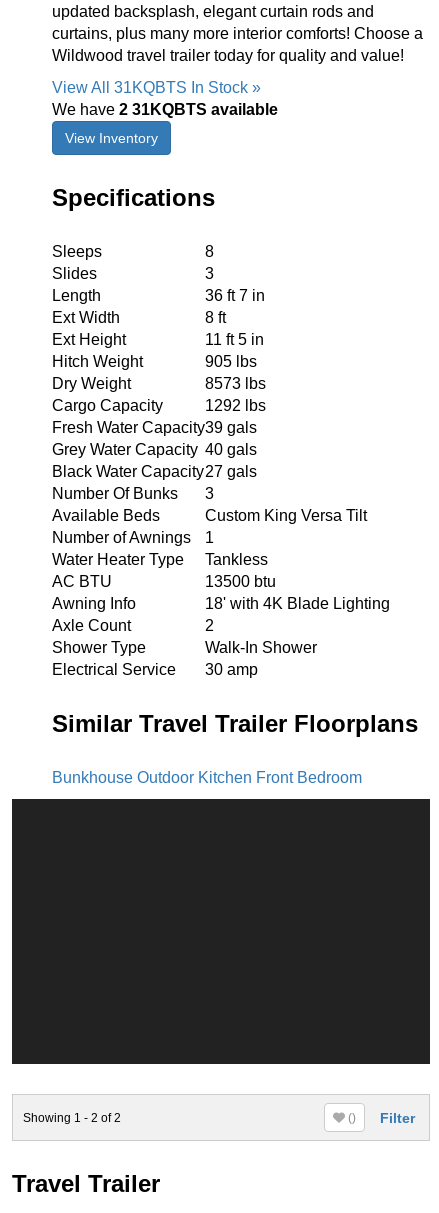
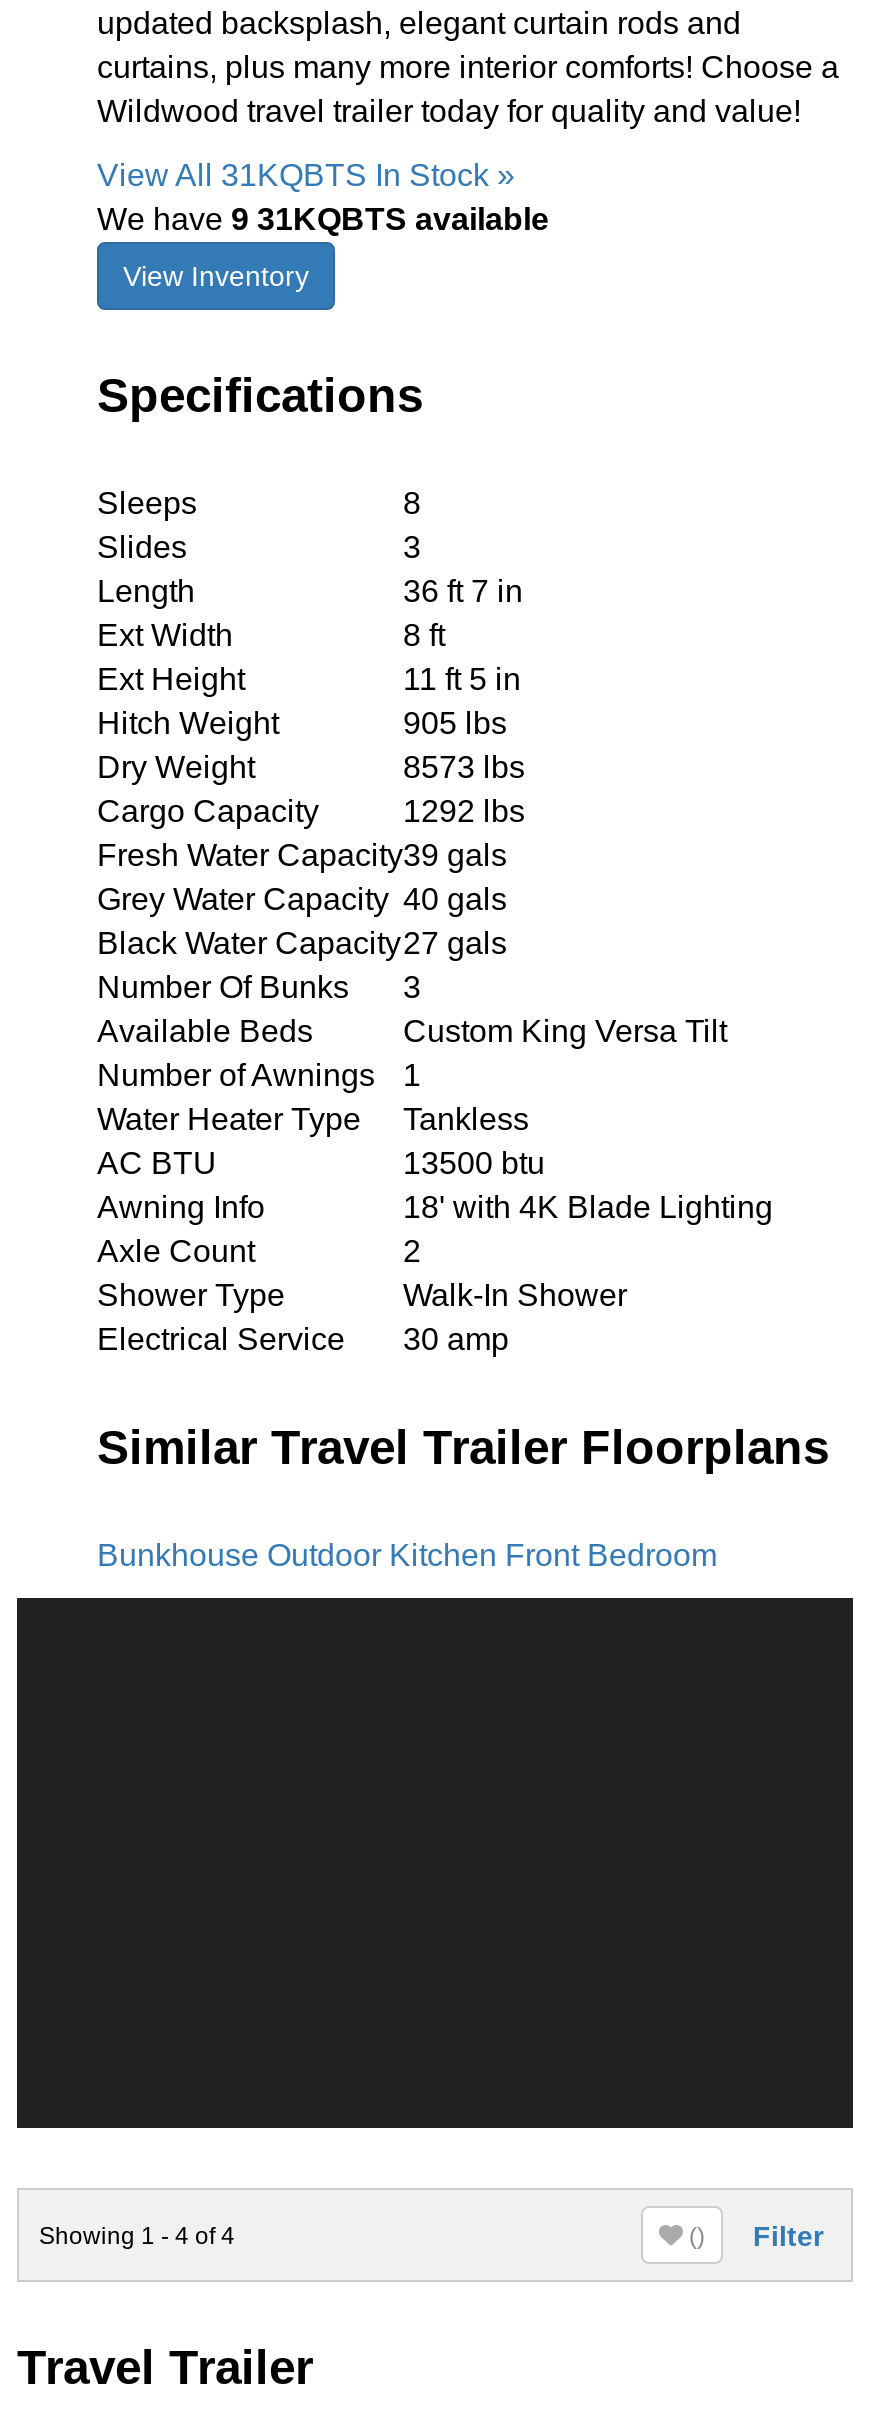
[52,100,278,117] We have 2 31KQBTS available -> [97,201,549,235] We have 9 31KQBTS available
[23,1111,121,1125] Showing 1 - 2 of 2 -> [39,2221,235,2249] Showing 1 - 4 of 4

